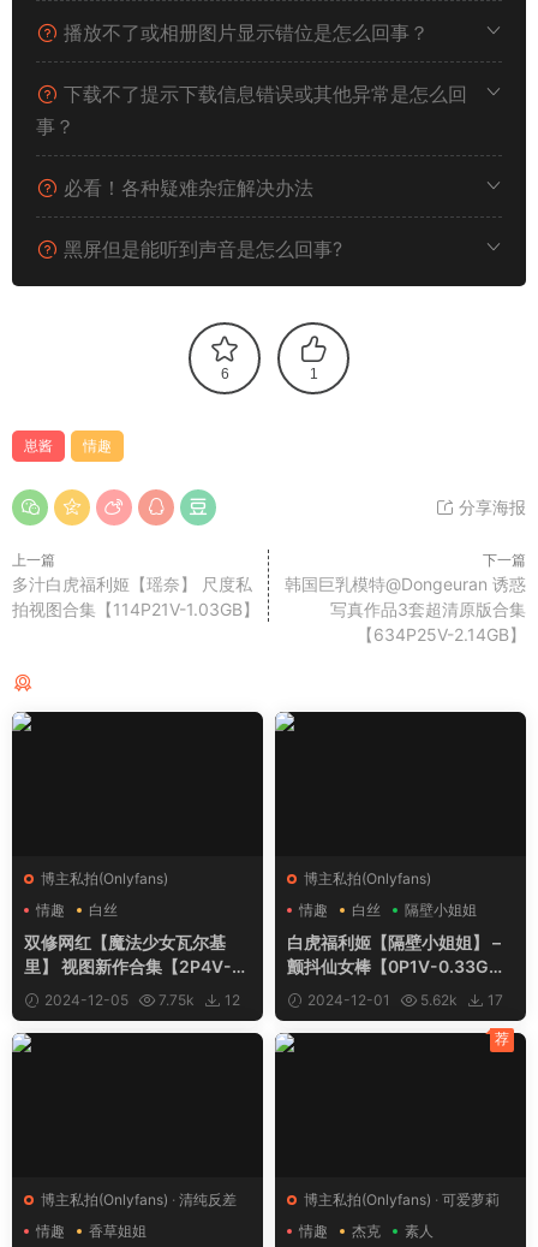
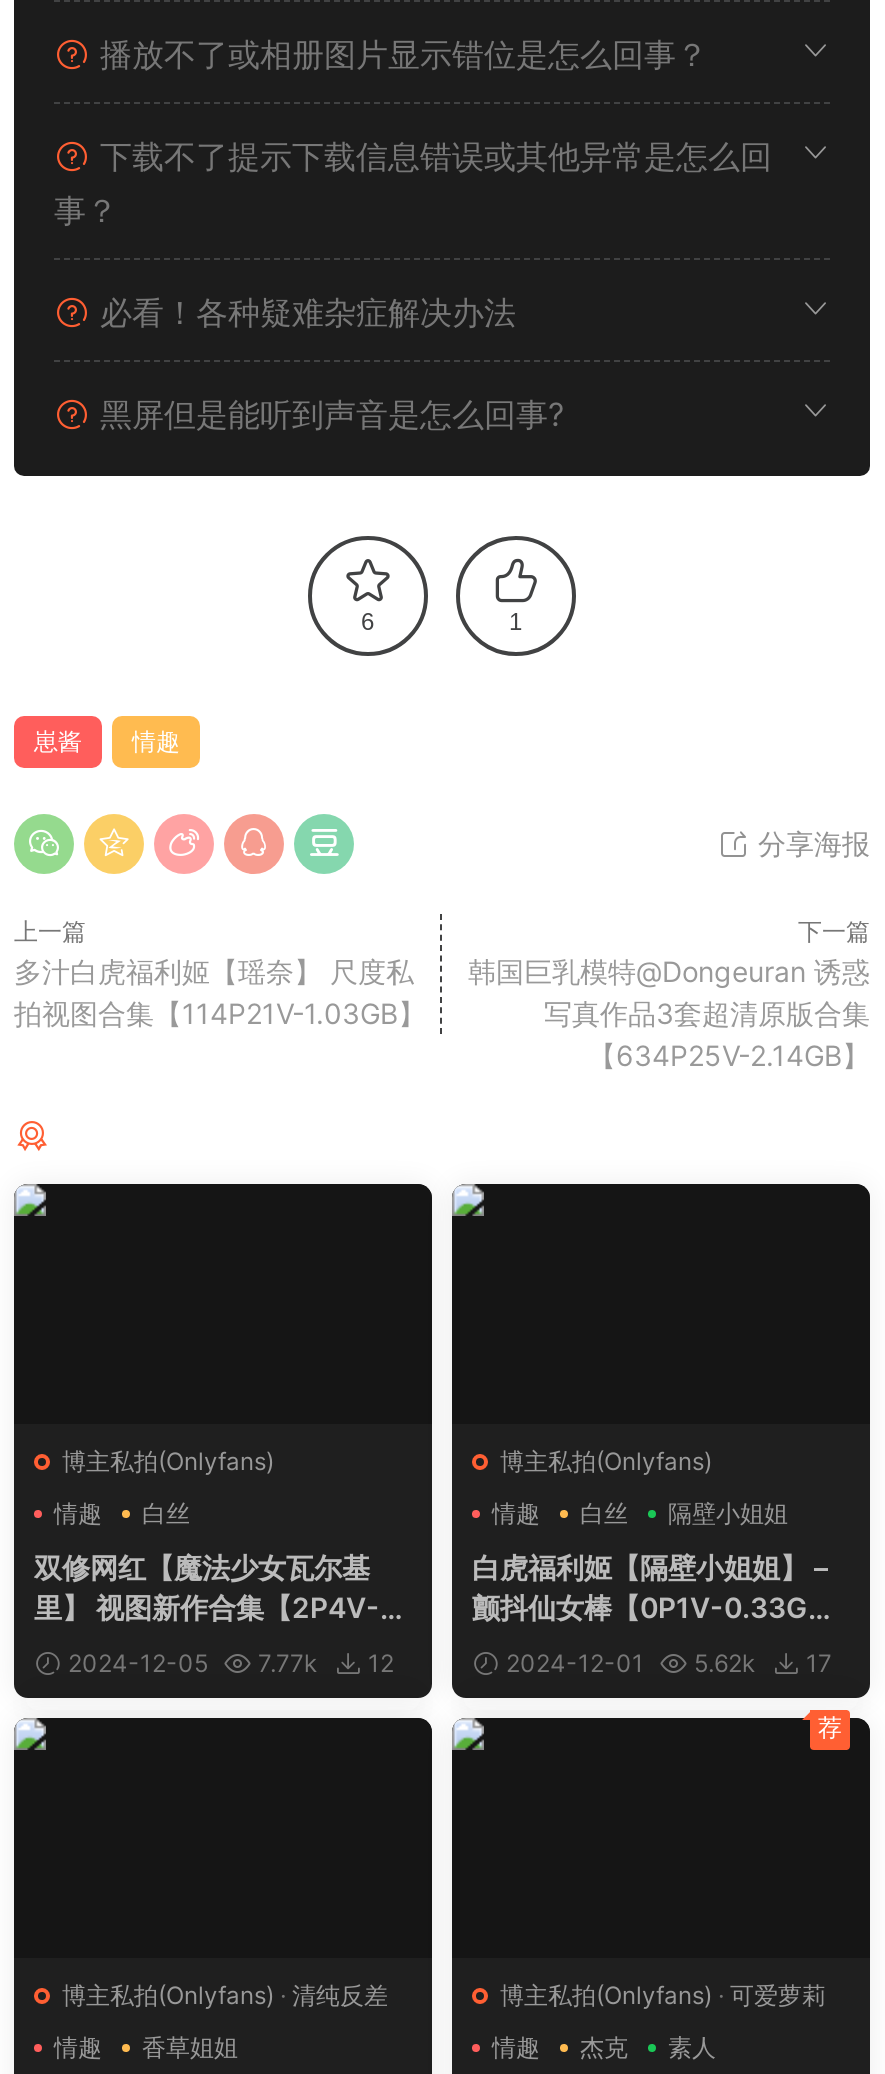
[155,991,195,1009] 7.75k -> [252,1649,318,1679] 7.77k

